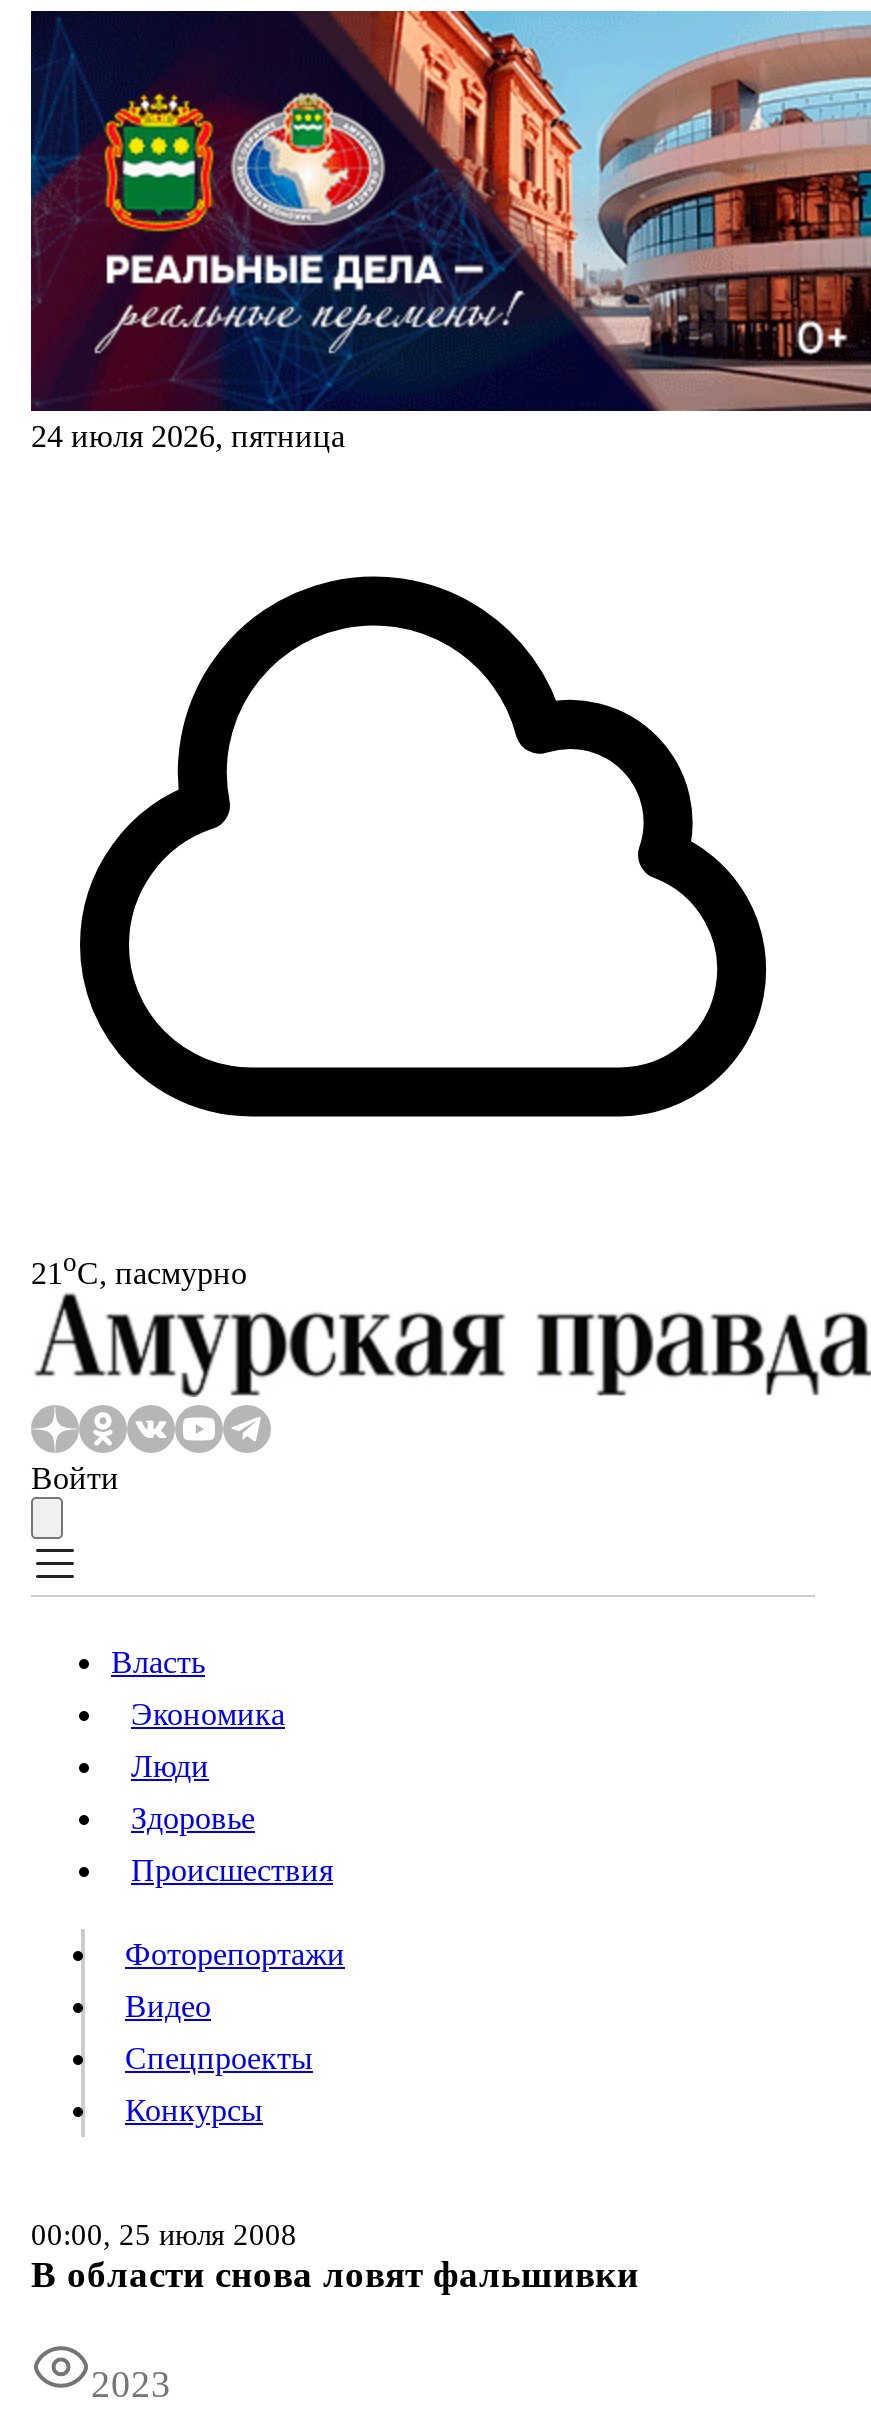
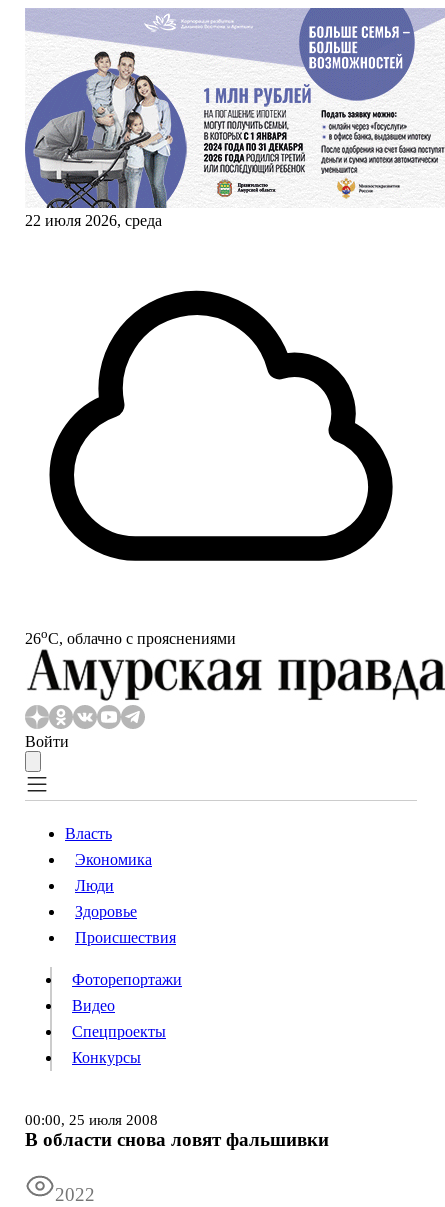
[29,9,865,453] [image] | 24 июля 2026, пятница -> [24,8,442,229] [image] | 22 июля 2026, среда
[31,1247,247,1290] 21oС, пасмурно -> [25,626,236,647] 26oС, облачно с прояснениями
[91,2364,171,2406] 2023 -> [55,1184,95,1205] 2022

